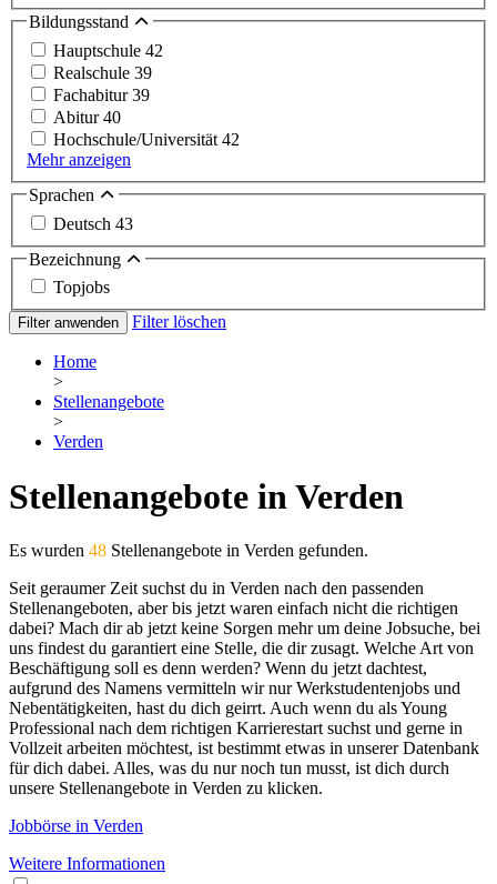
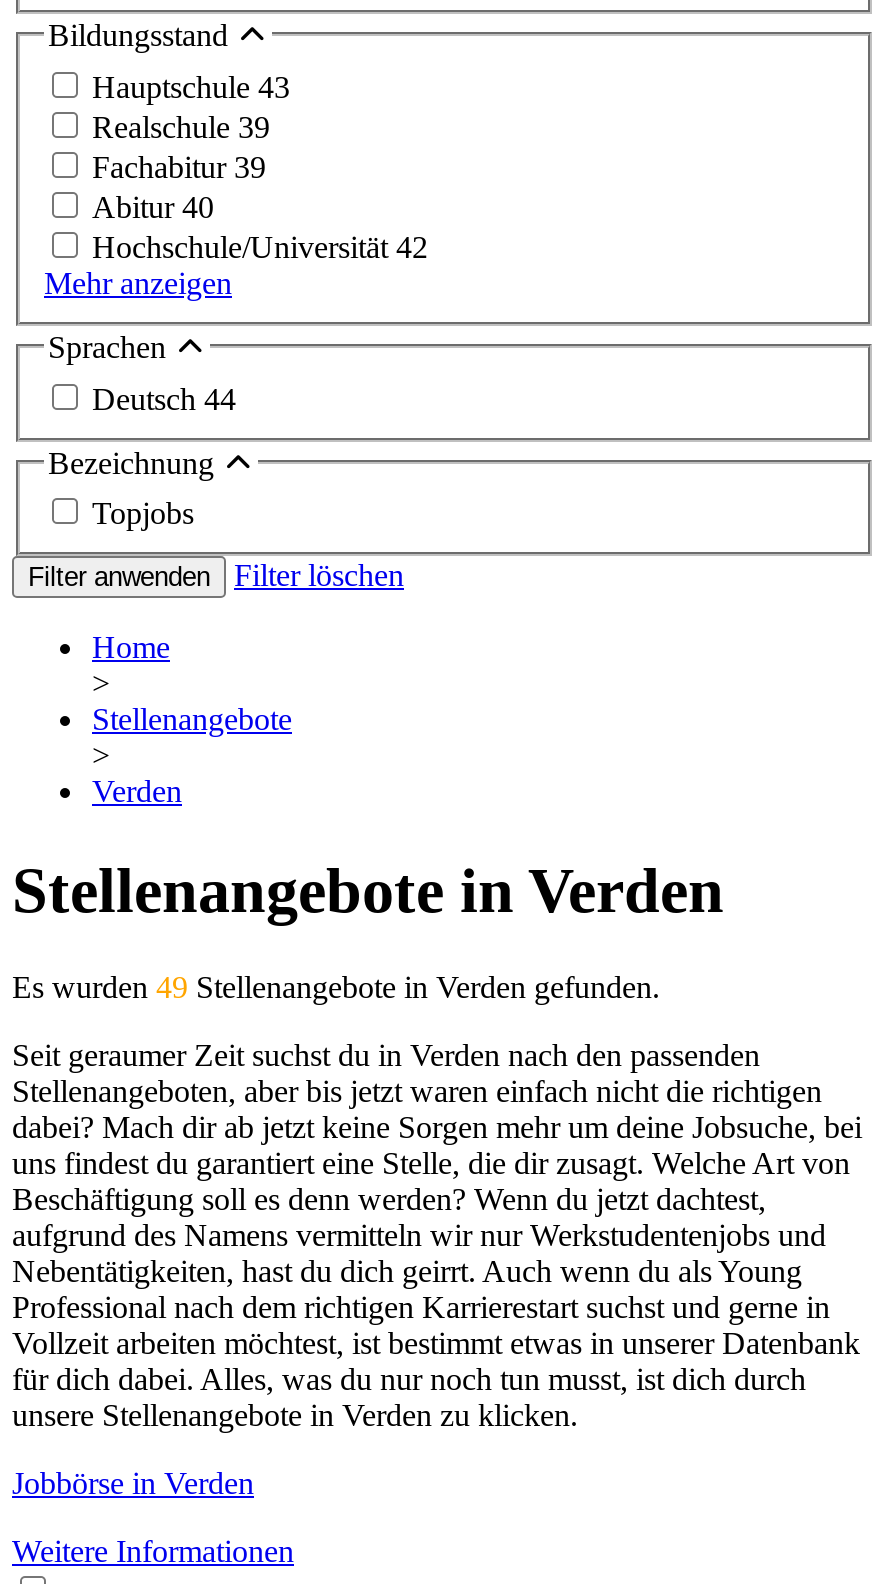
[53,41,163,60] Hauptschule 42 -> [92,70,290,104] Hauptschule 43
[53,214,133,233] Deutsch 43 -> [92,381,236,415] Deutsch 44
[9,541,368,560] Es wurden 48 Stellenangebote in Verden gefunden. -> [12,970,660,1004] Es wurden 49 Stellenangebote in Verden gefunden.

